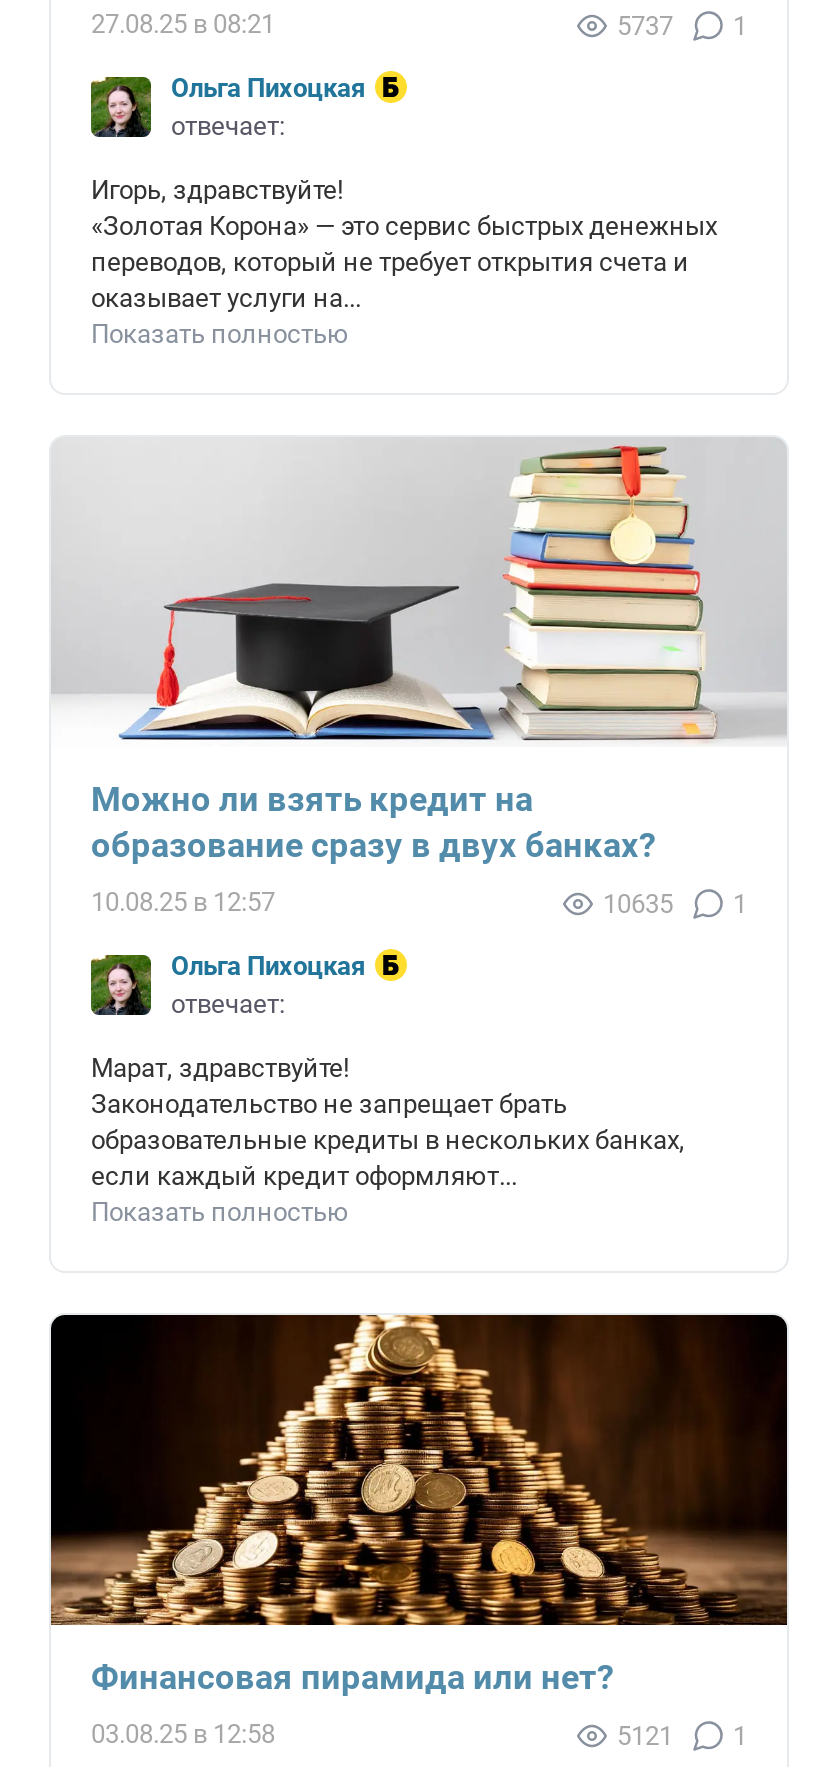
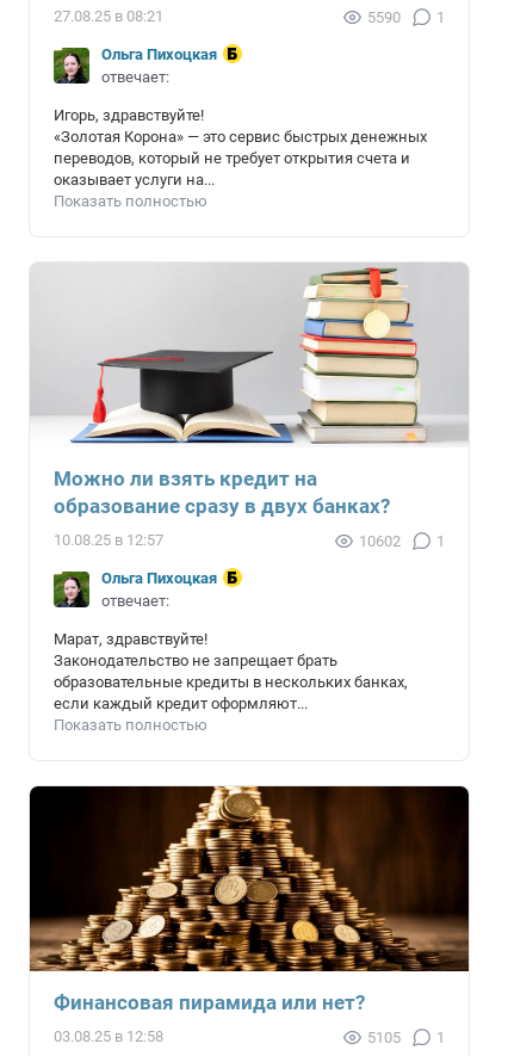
[617,10,747,40] 5737 1 -> [367,8,445,26] 5590 1
[603,888,747,918] 10635 1 -> [359,532,445,549] 10602 1
[617,1720,747,1750] 5121 1 -> [367,1028,445,1046] 5105 1

